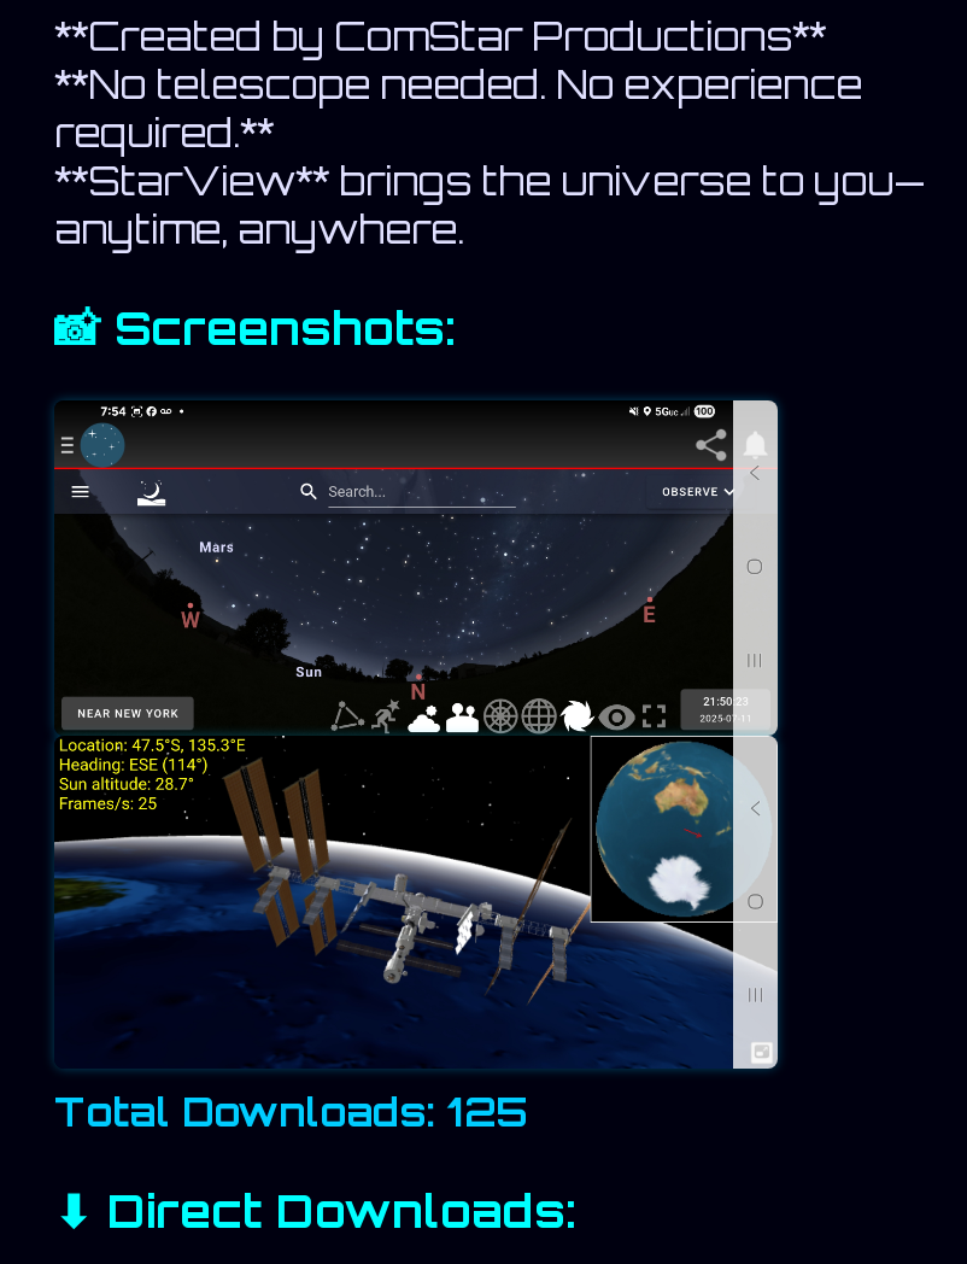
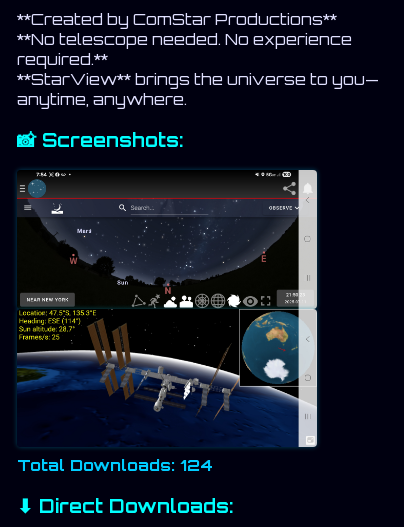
[54,1089,527,1137] Total Downloads: 125 -> [17,455,213,475] Total Downloads: 124

